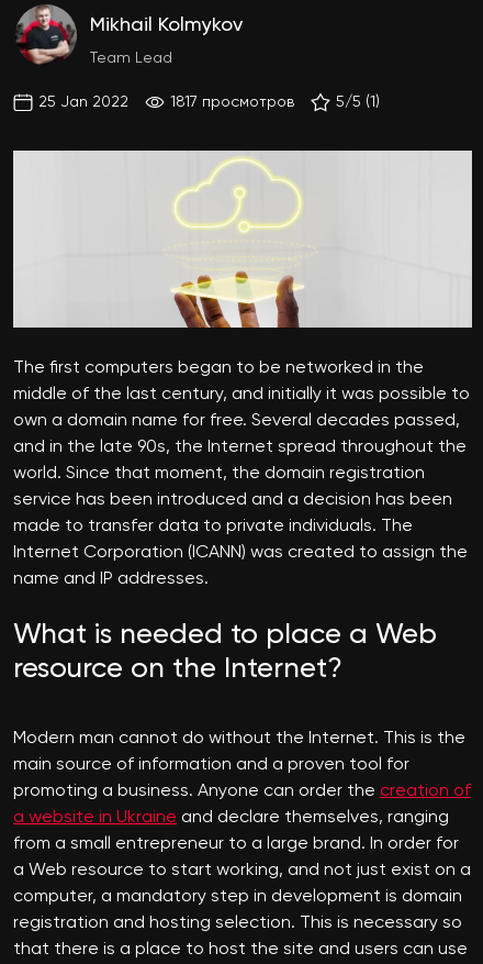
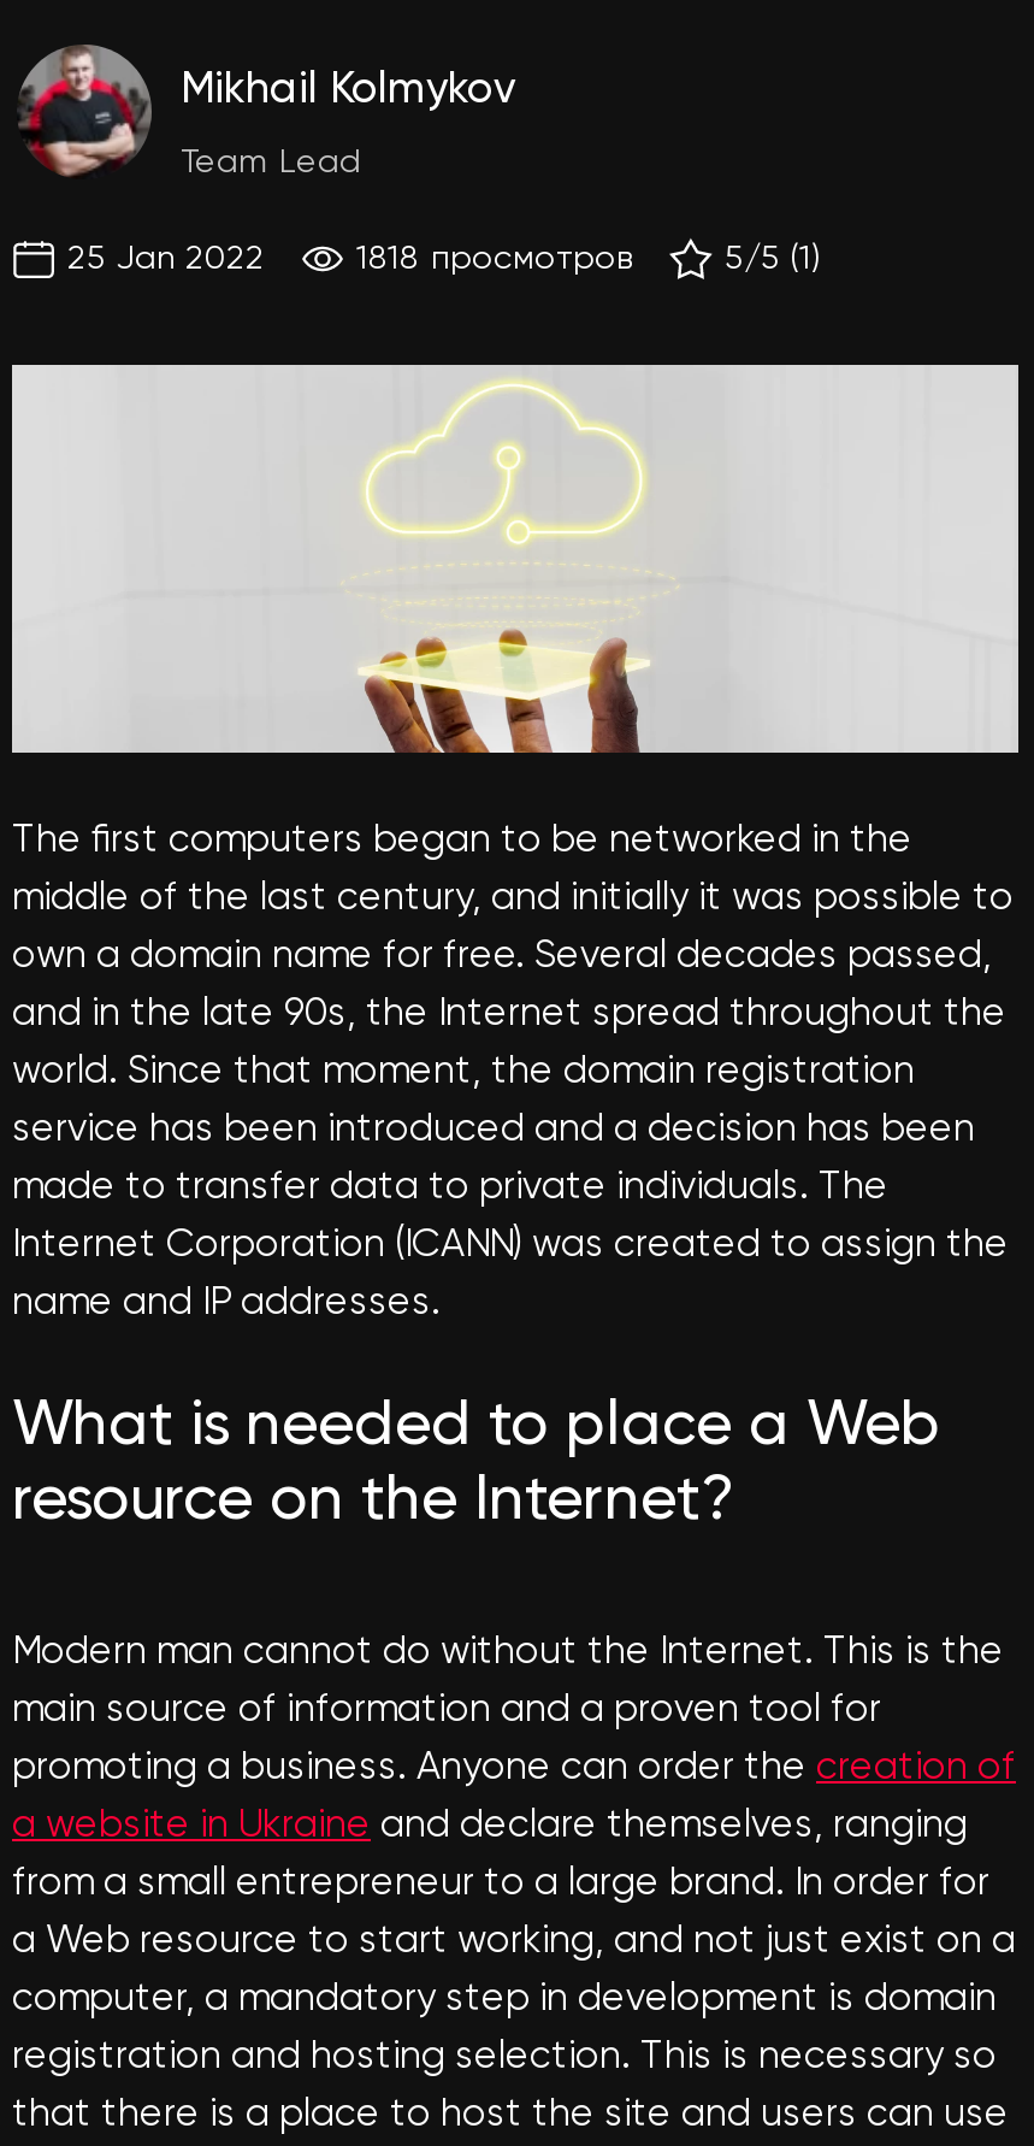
[170,94,294,109] 1817 просмотров -> [356,241,633,275] 1818 просмотров

